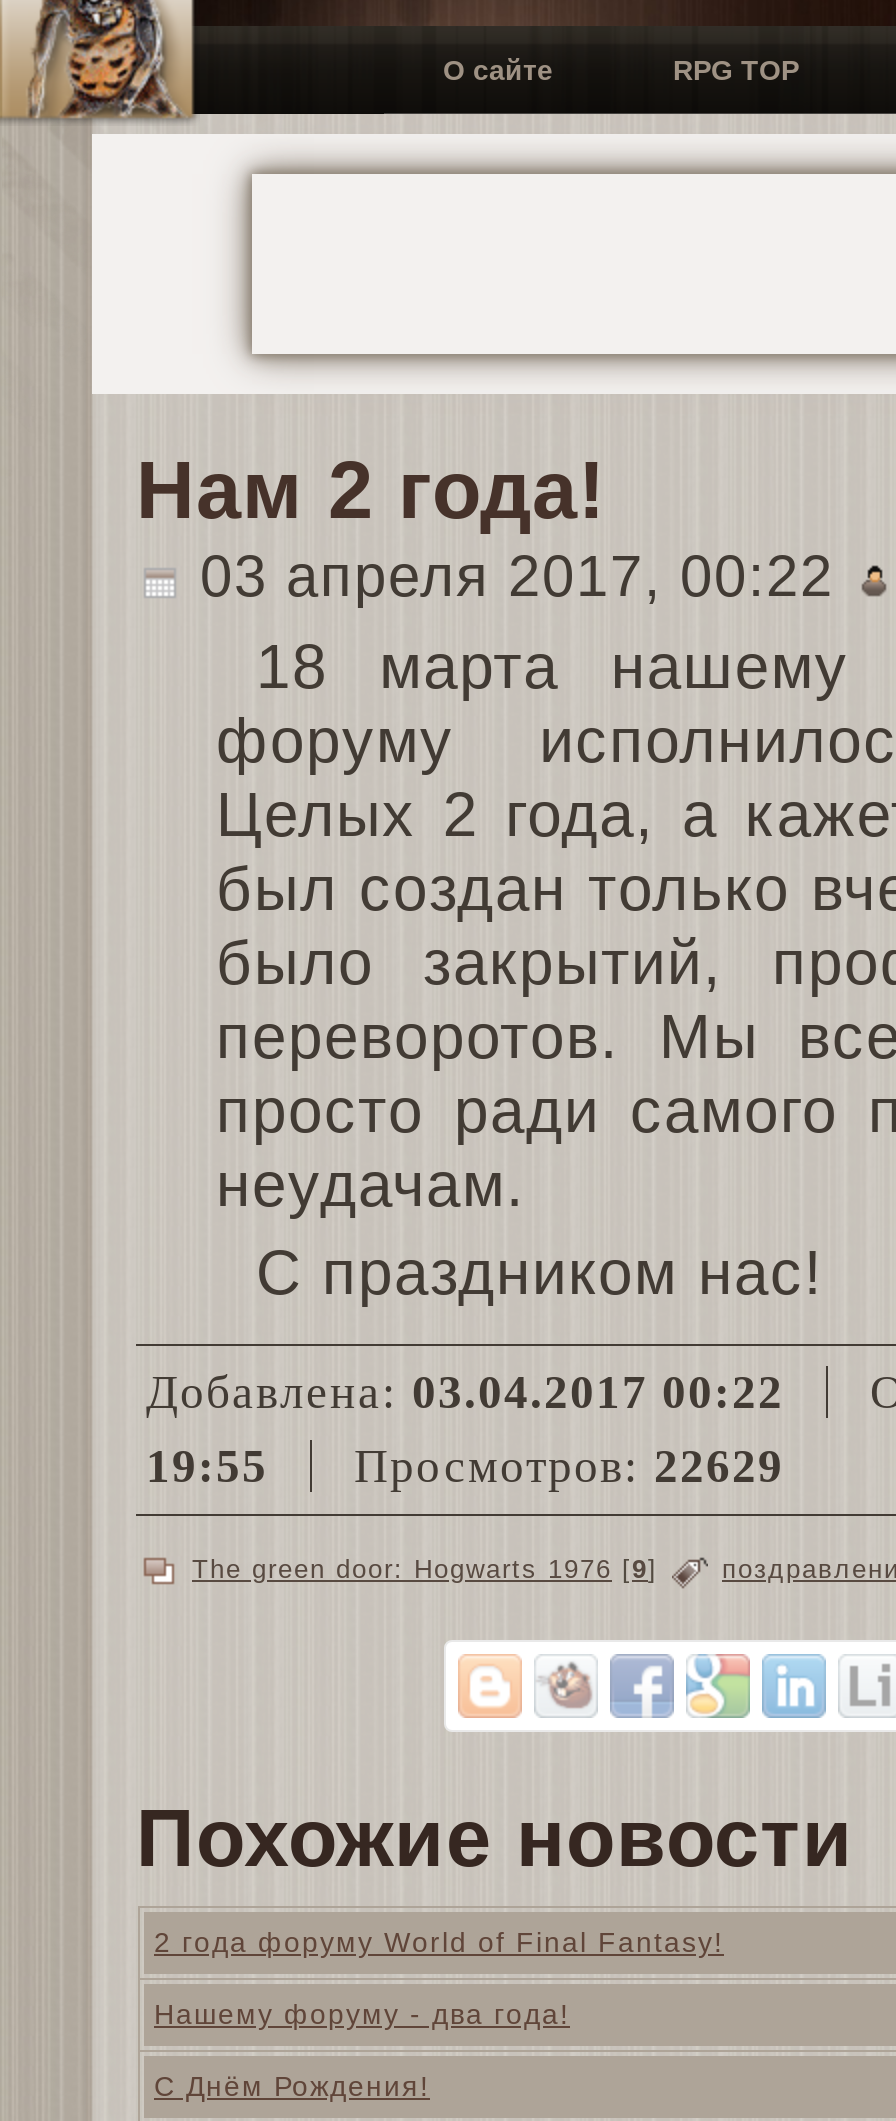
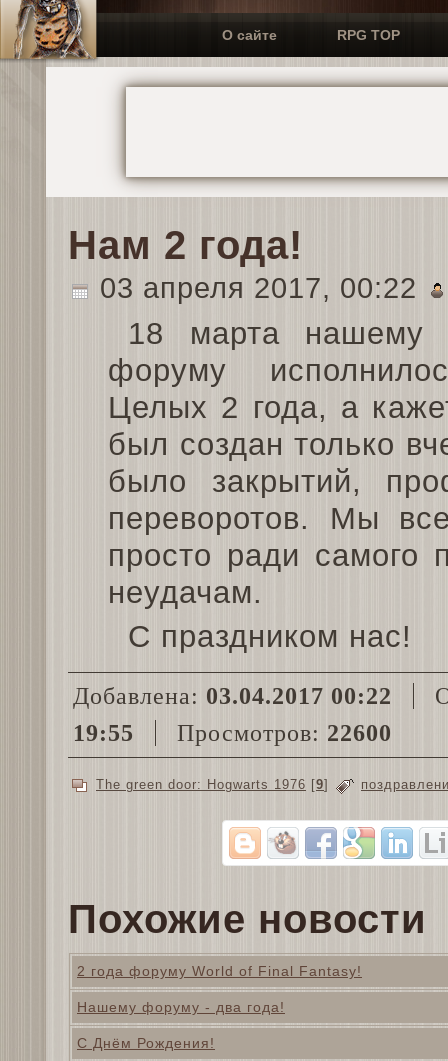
[146,1441,784,1493] 19:55 Просмотров: 22629 -> [73,720,392,746] 19:55 Просмотров: 22600

